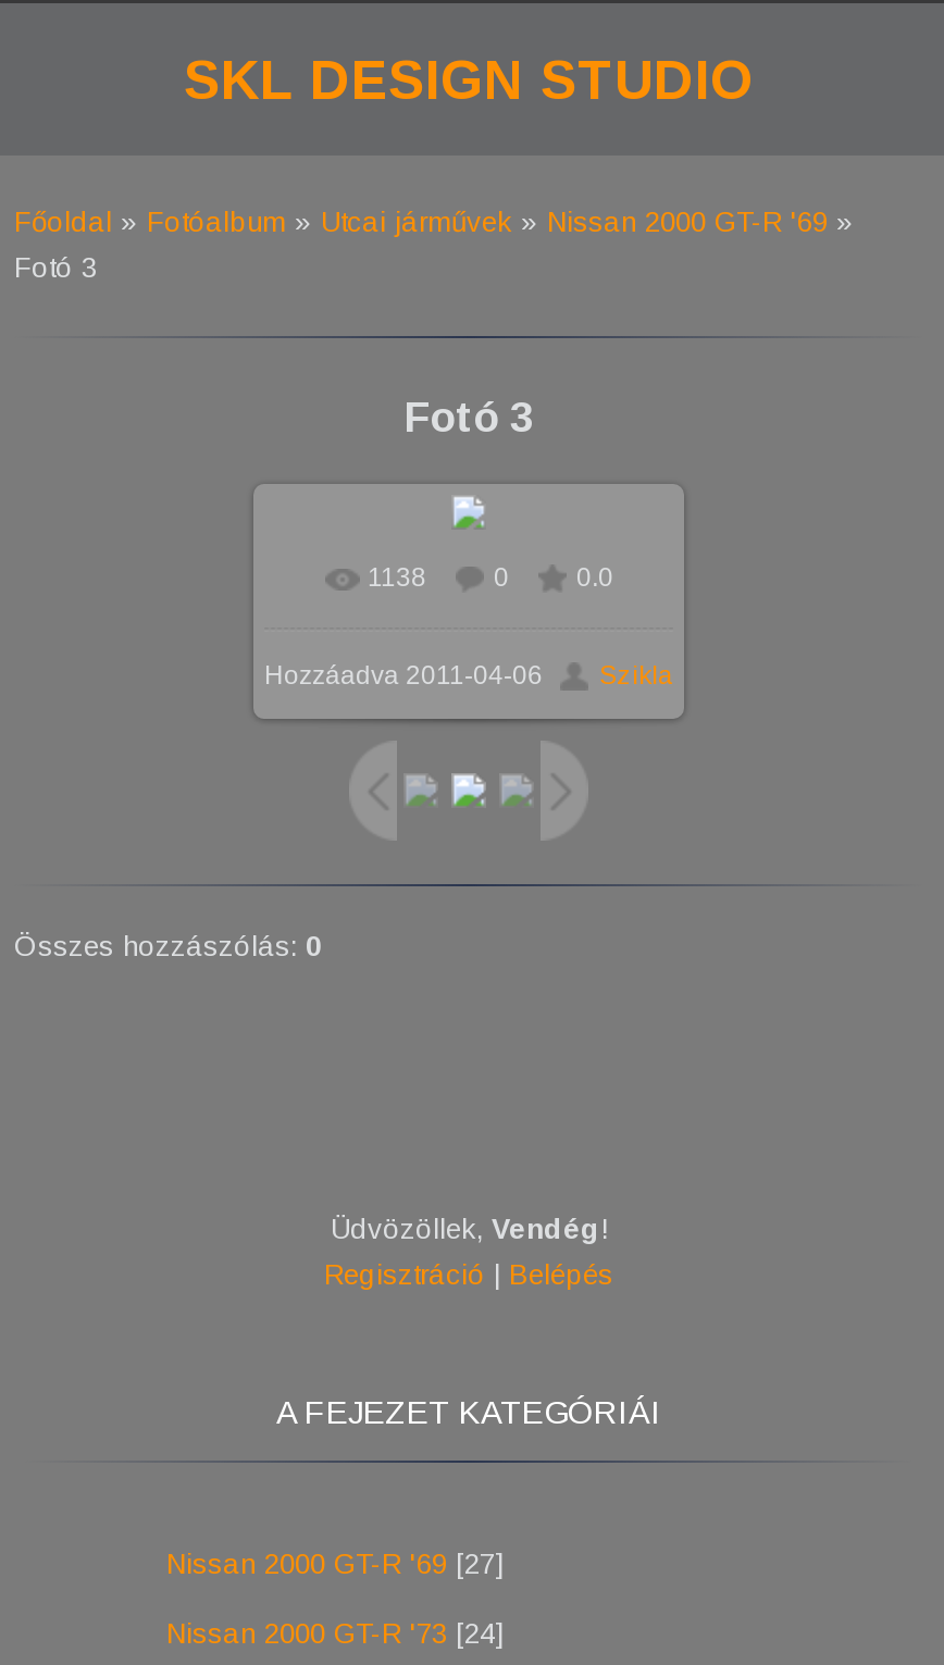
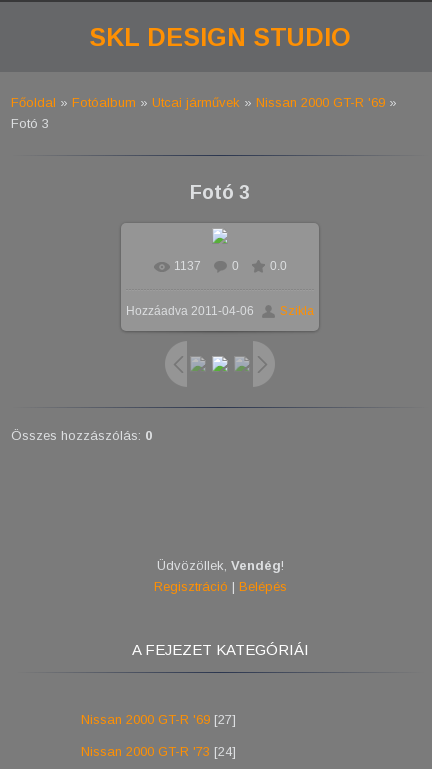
[368,563,426,593] 1138 -> [173,259,200,273] 1137

